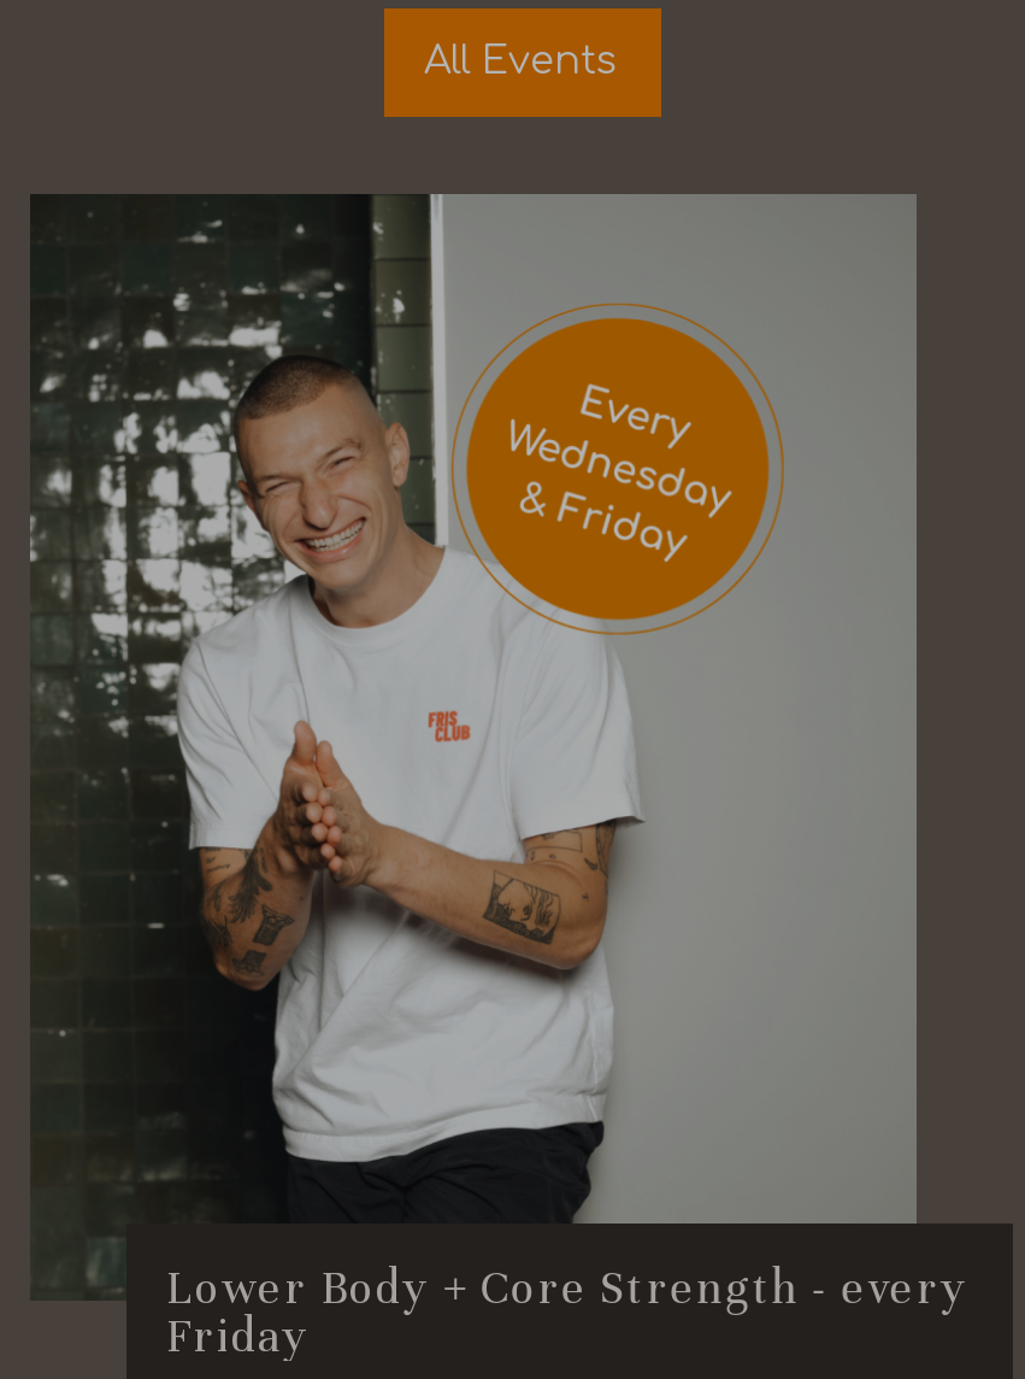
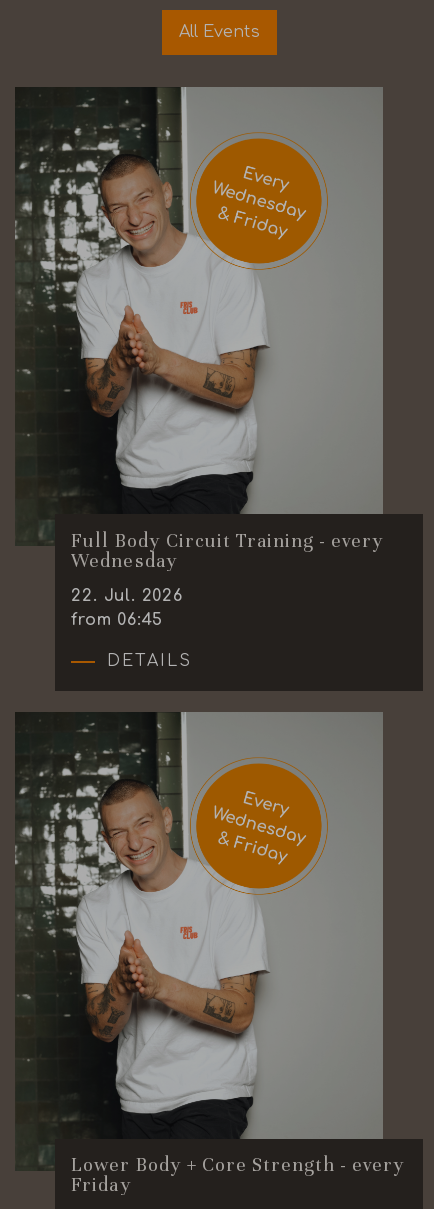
none -> [71,529,384,670] Full Body Circuit Training - every | Wednesday | 22. Jul. 2026 | from 06:45 | DETAILS

